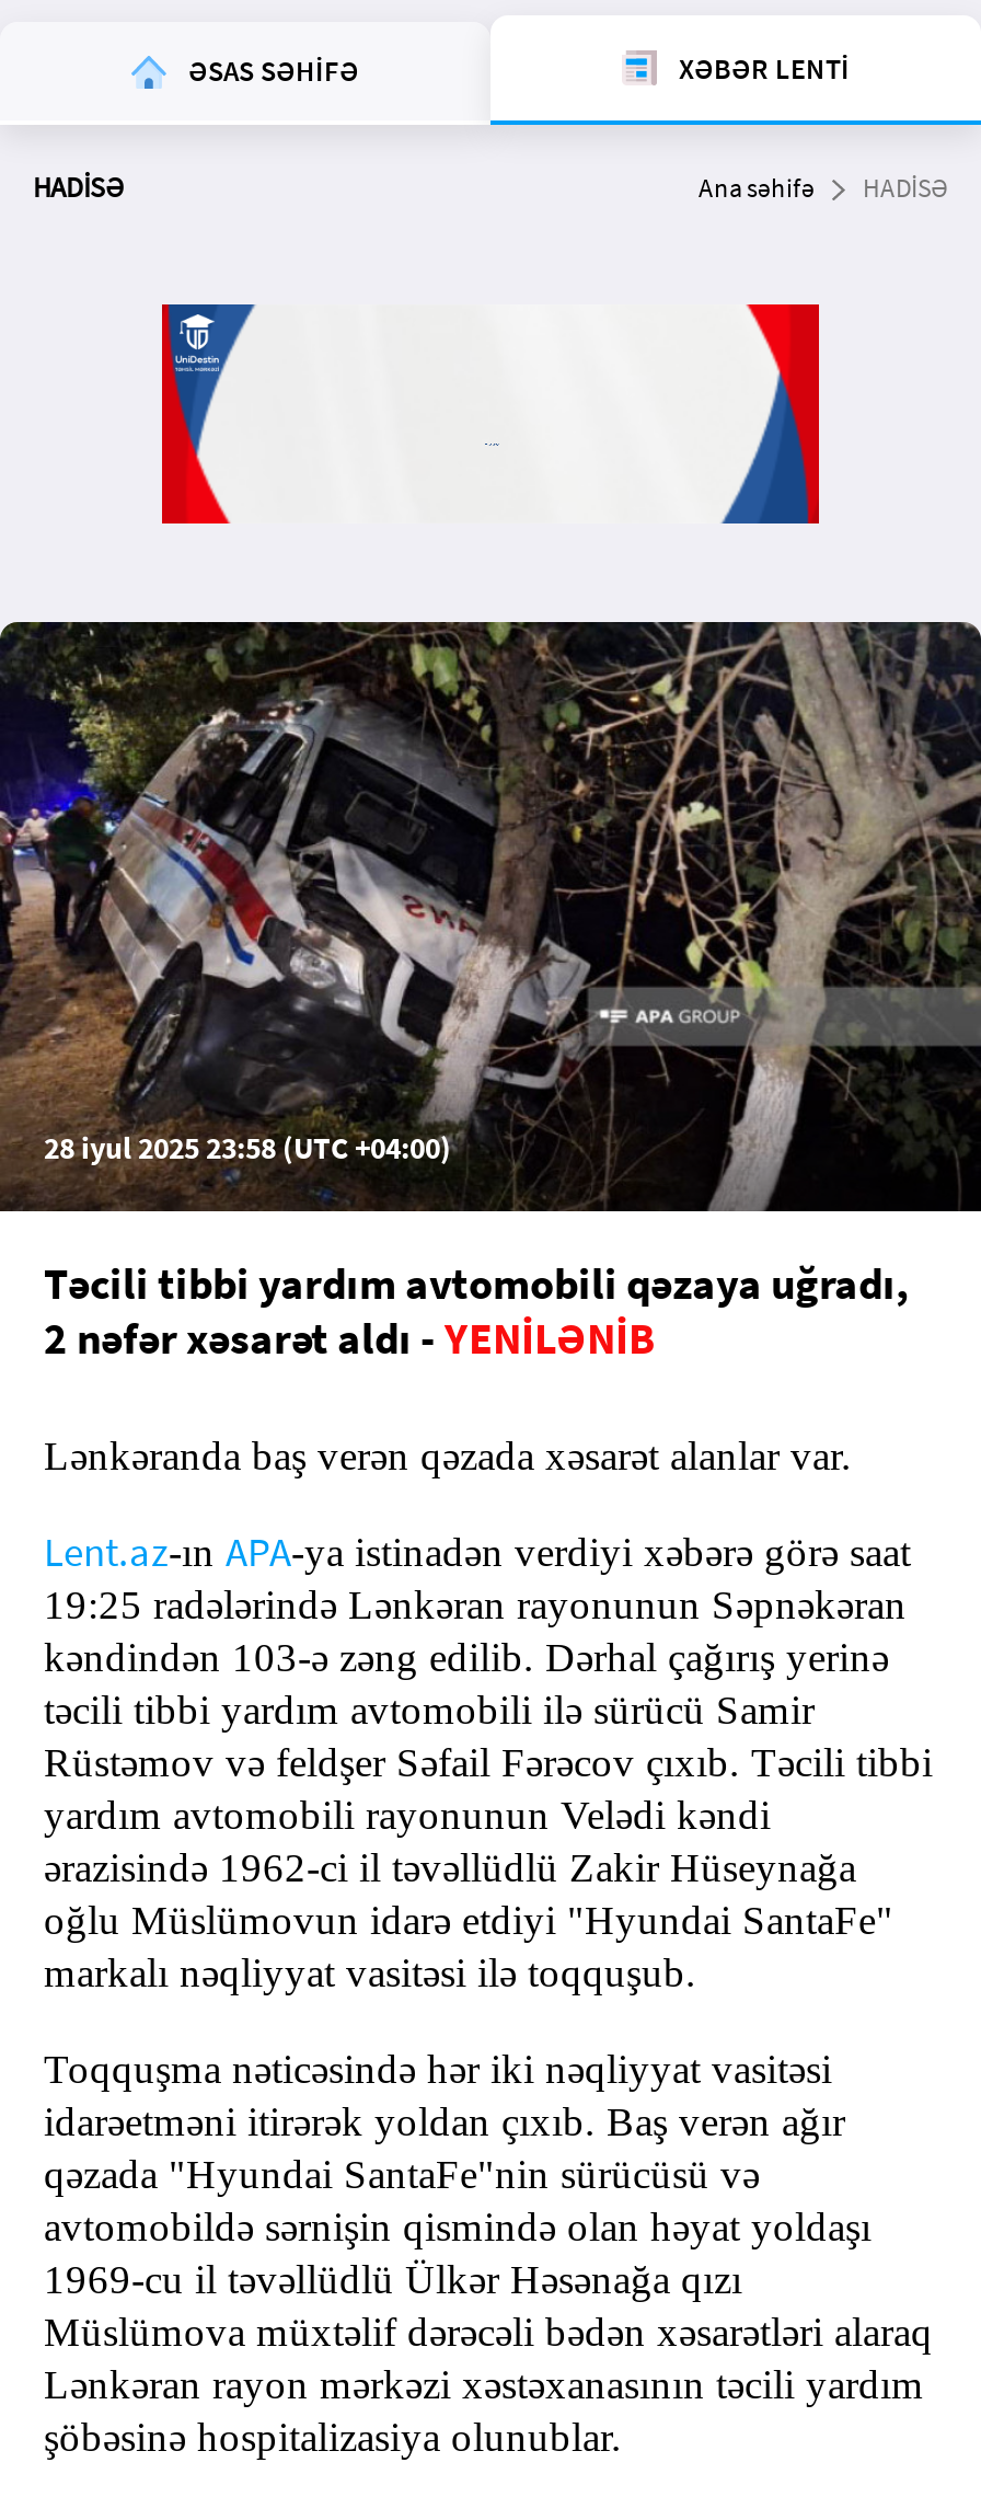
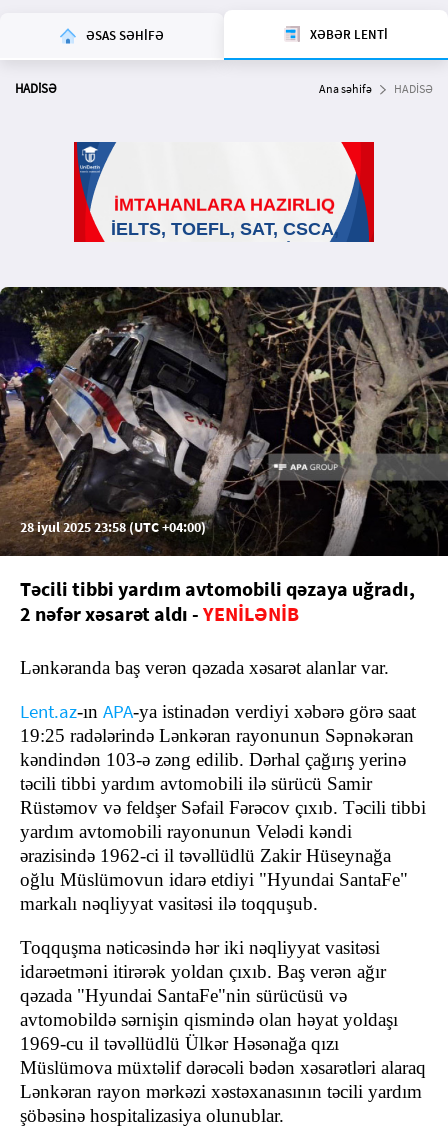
none -> [111,195,335,243] [image]

